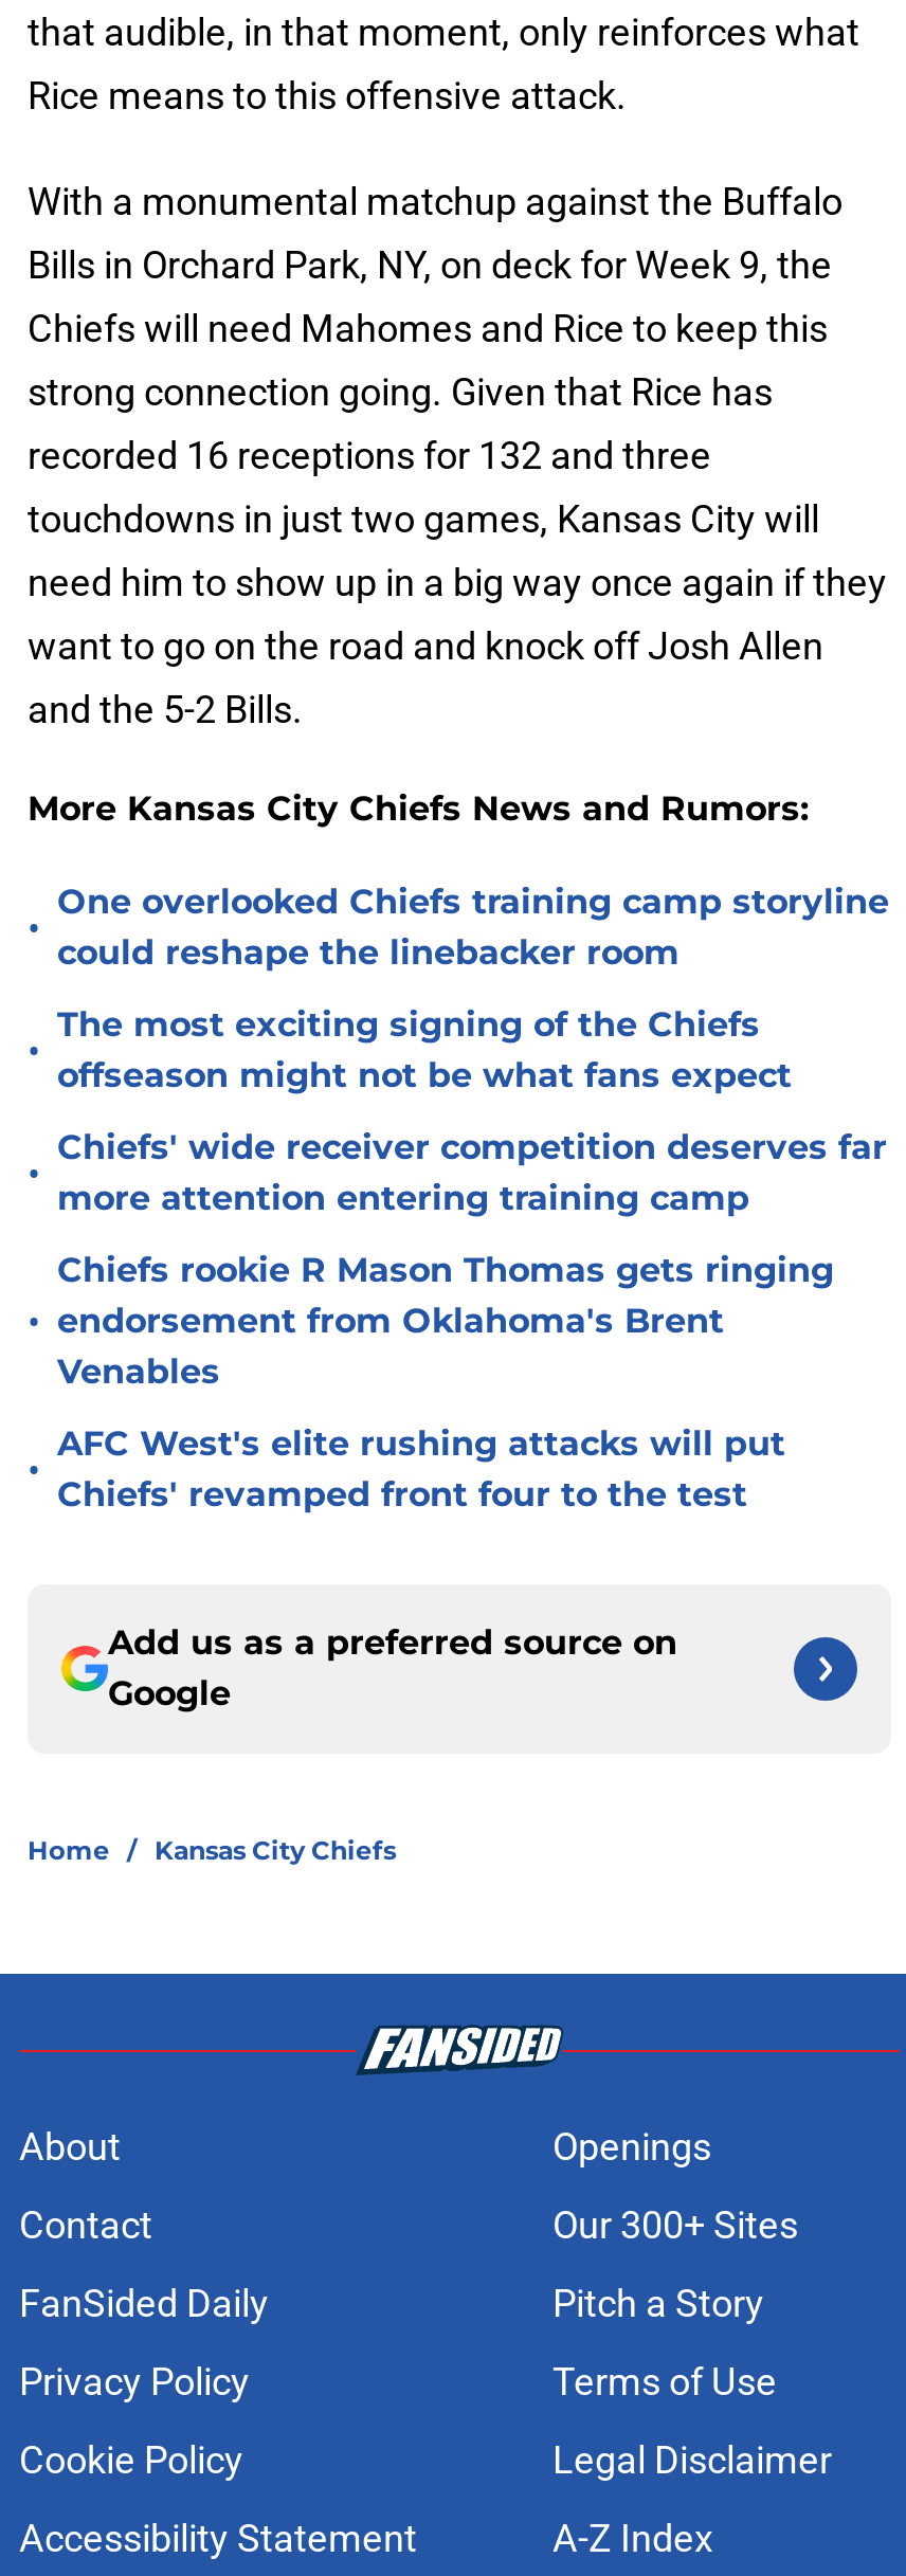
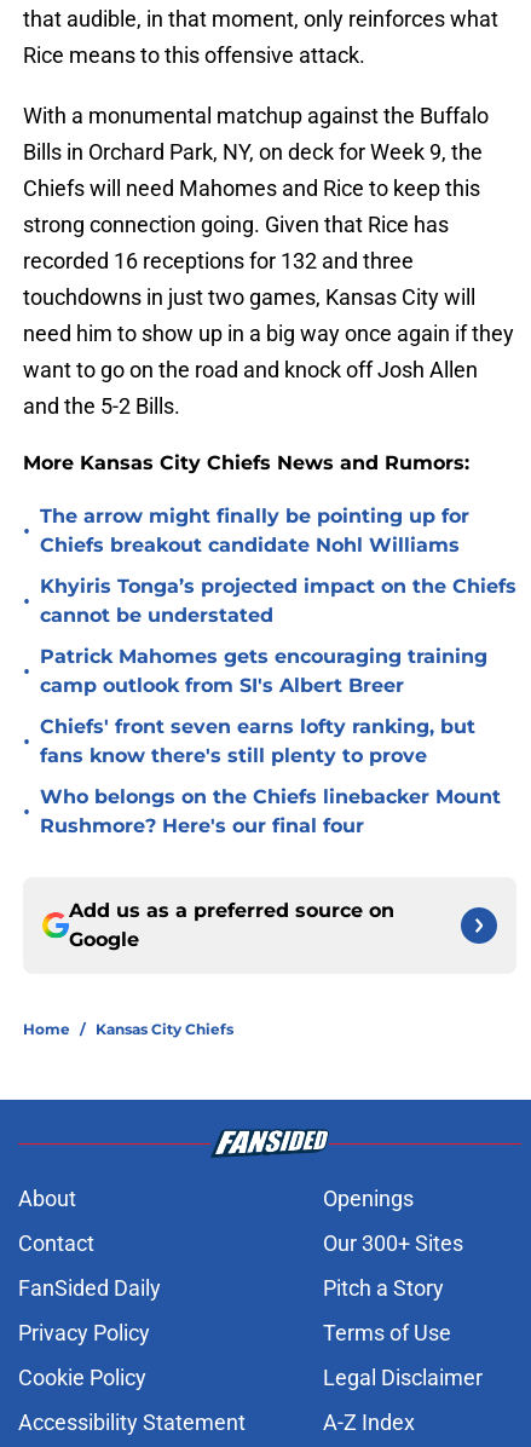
[57,882,889,973] One overlooked Chiefs training camp storyline | could reshape the linebacker room -> [40,505,469,557] The arrow might finally be pointing up for | Chiefs breakout candidate Nohl Williams
[57,1004,792,1095] The most exciting signing of the Chiefs | offseason might not be what fans expect -> [40,575,516,627] Khyiris Tonga’s projected impact on the Chiefs | cannot be understated
[57,1127,887,1218] Chiefs' wide receiver competition deserves far | more attention entering training camp -> [40,645,487,697] Patrick Mahomes gets encouraging training | camp outlook from SI's Albert Breer
[57,1250,834,1392] Chiefs rookie R Mason Thomas gets ringing | endorsement from Oklahoma's Brent | Venables -> [40,715,475,767] Chiefs' front seven earns lofty ranking, but | fans know there's still plenty to prove
[57,1423,785,1514] AFC West's elite rushing attacks will put | Chiefs' revamped front four to the test -> [40,785,501,837] Who belongs on the Chiefs linebacker Mount | Rushmore? Here's our final four

